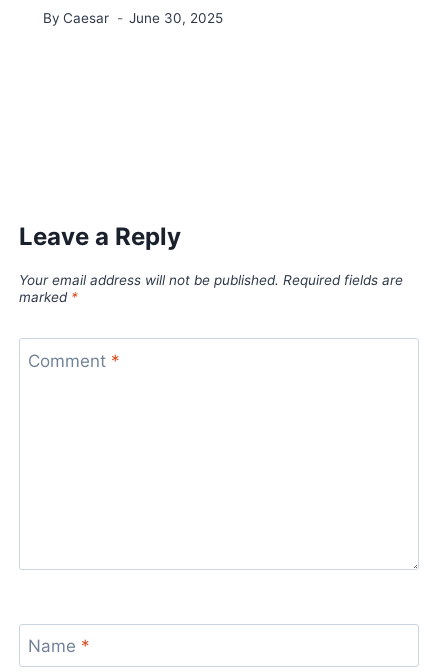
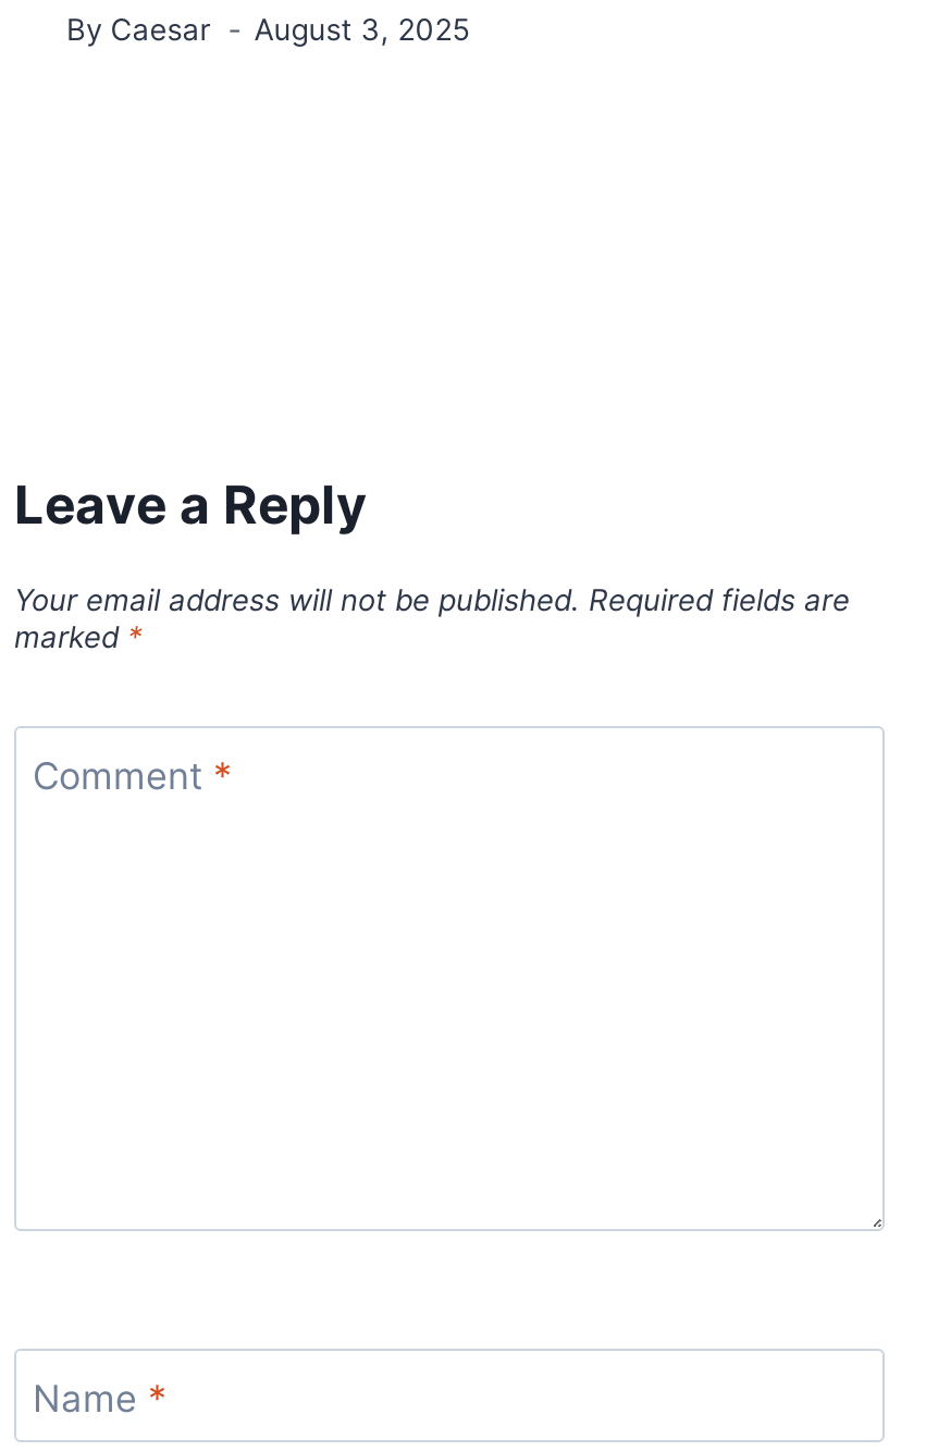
[43,10,223,26] By Caesar June 30, 2025 -> [66,12,469,47] By Caesar August 3, 2025

